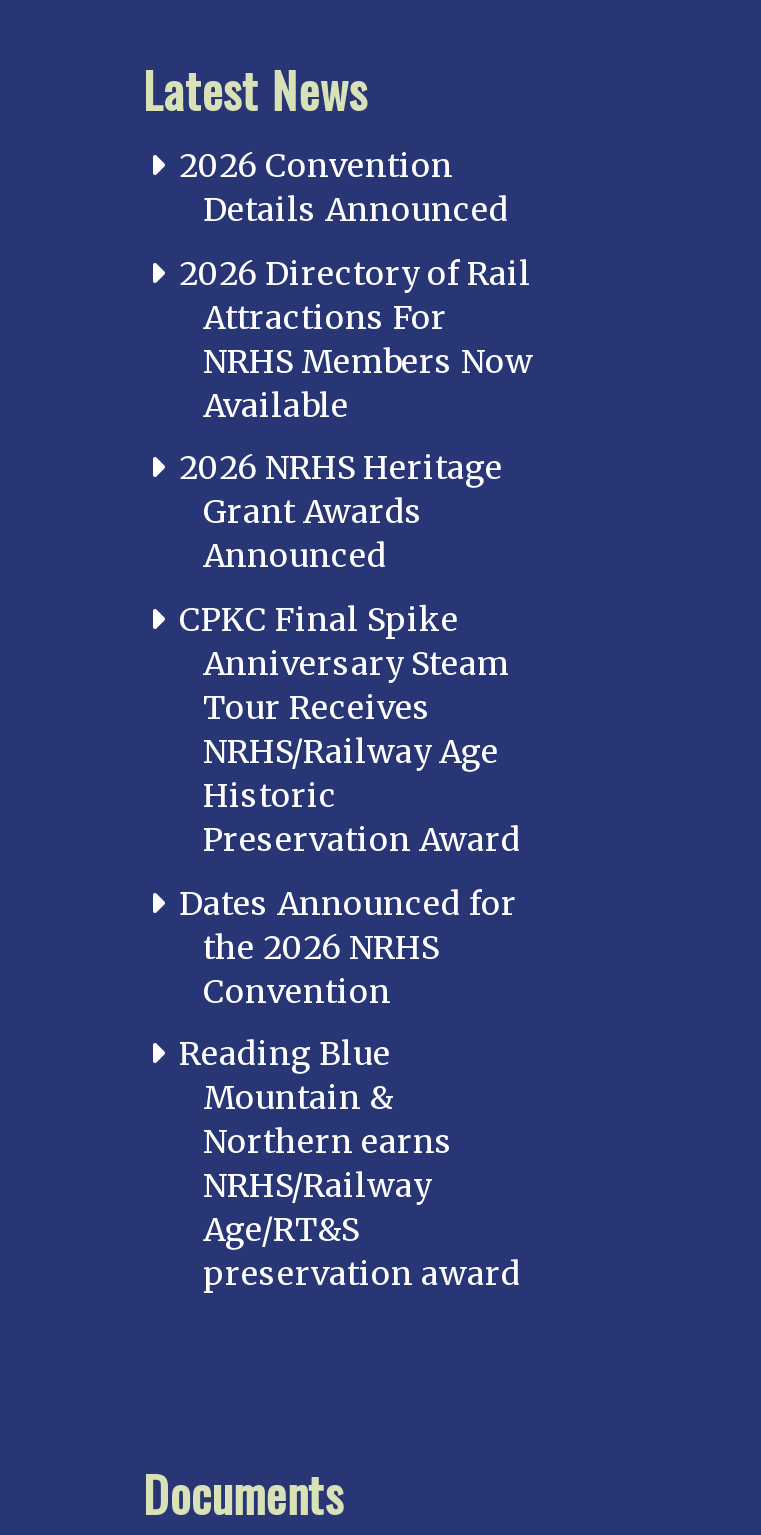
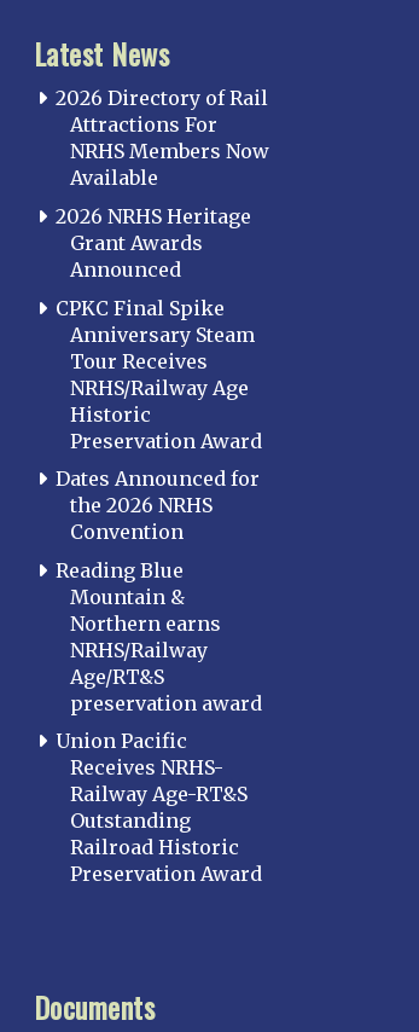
[179,146,509,230] 2026 Convention | Details Announced -> none
moved [179,253,533,1294] -> [56,86,269,715]: 2026 Directory of Rail | Attractions For | NRHS Members Now | ... | Age/RT&S | preservation award
none -> [56,729,262,886] Union Pacific | Receives NRHS- | Railway Age-RT&S | Outstanding | Railroad Historic | Preservation Award

